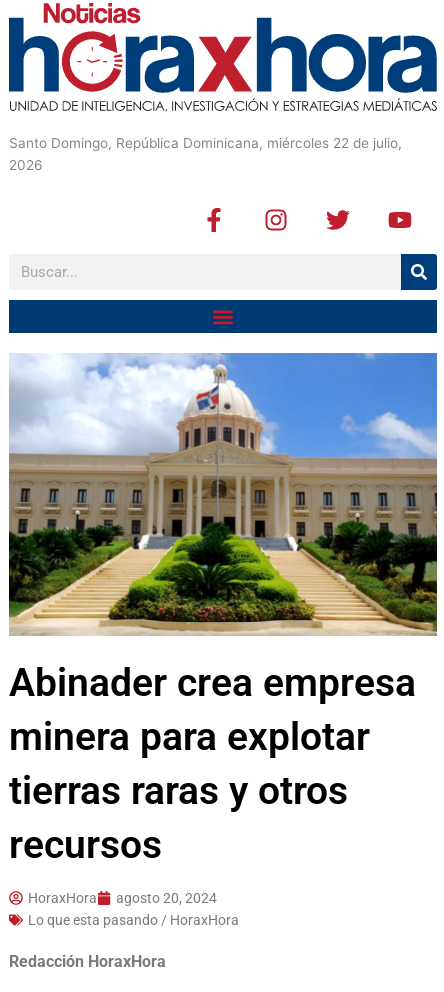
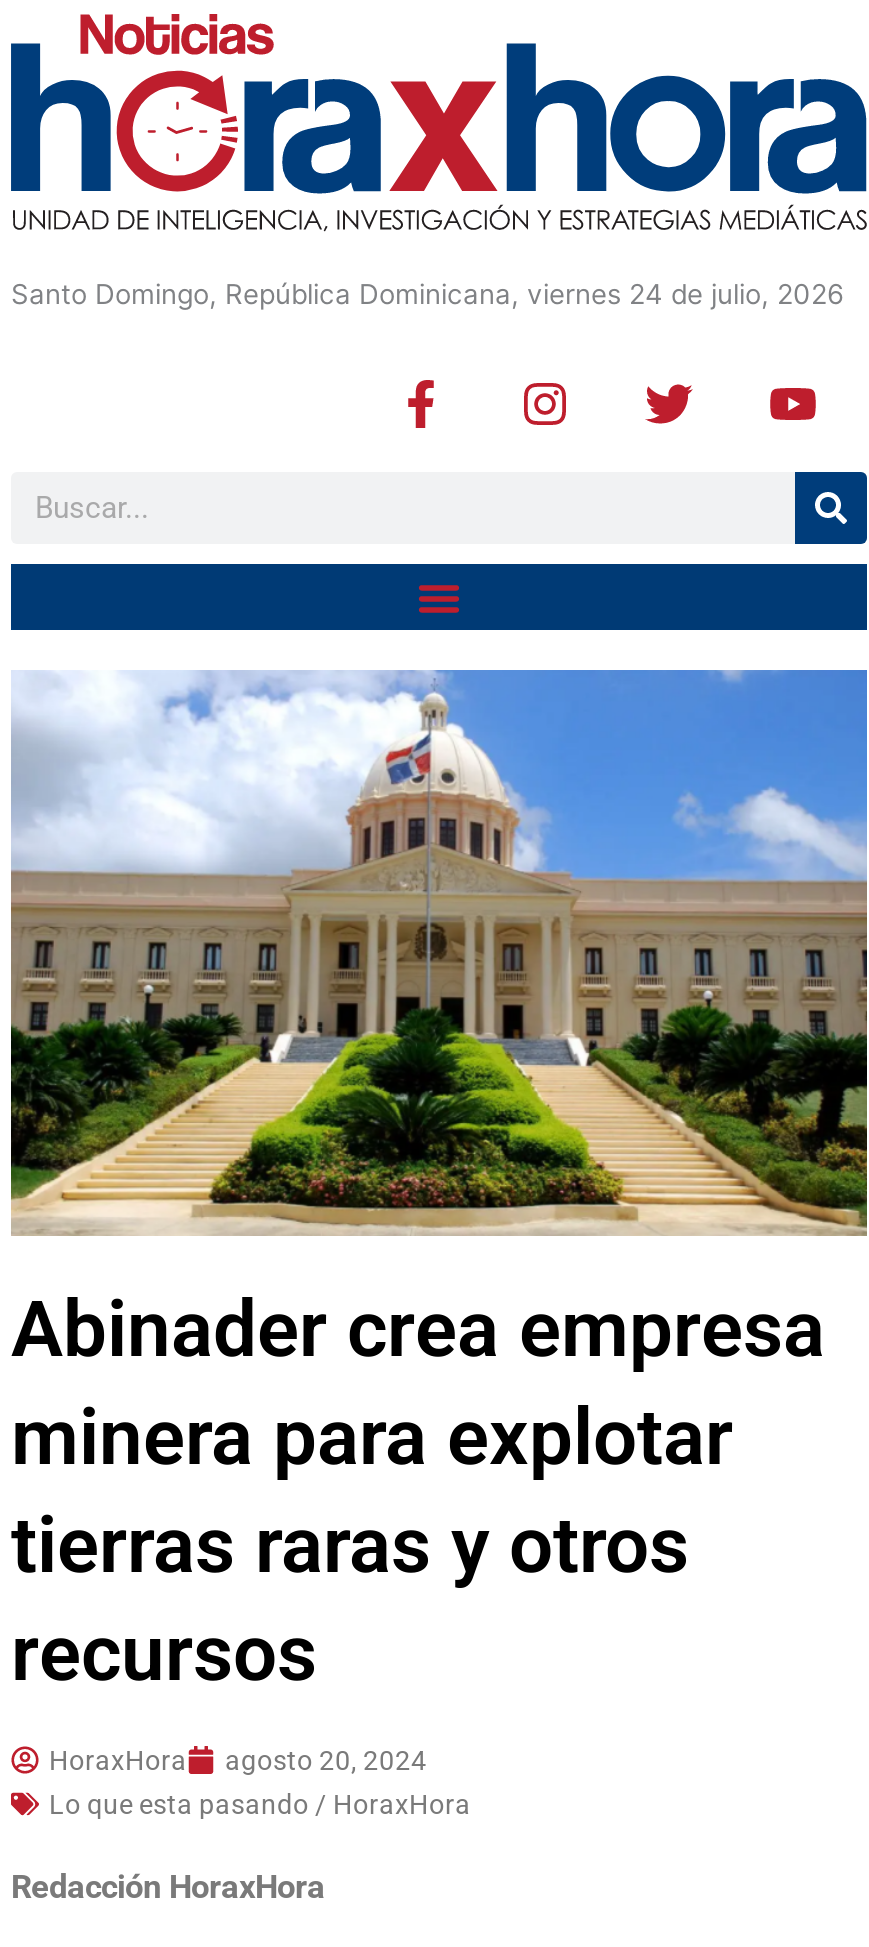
[9,135,402,173] Santo Domingo, República Dominicana, miércoles 22 de julio, | 2026 -> [11,278,845,310] Santo Domingo, República Dominicana, viernes 24 de julio, 2026

